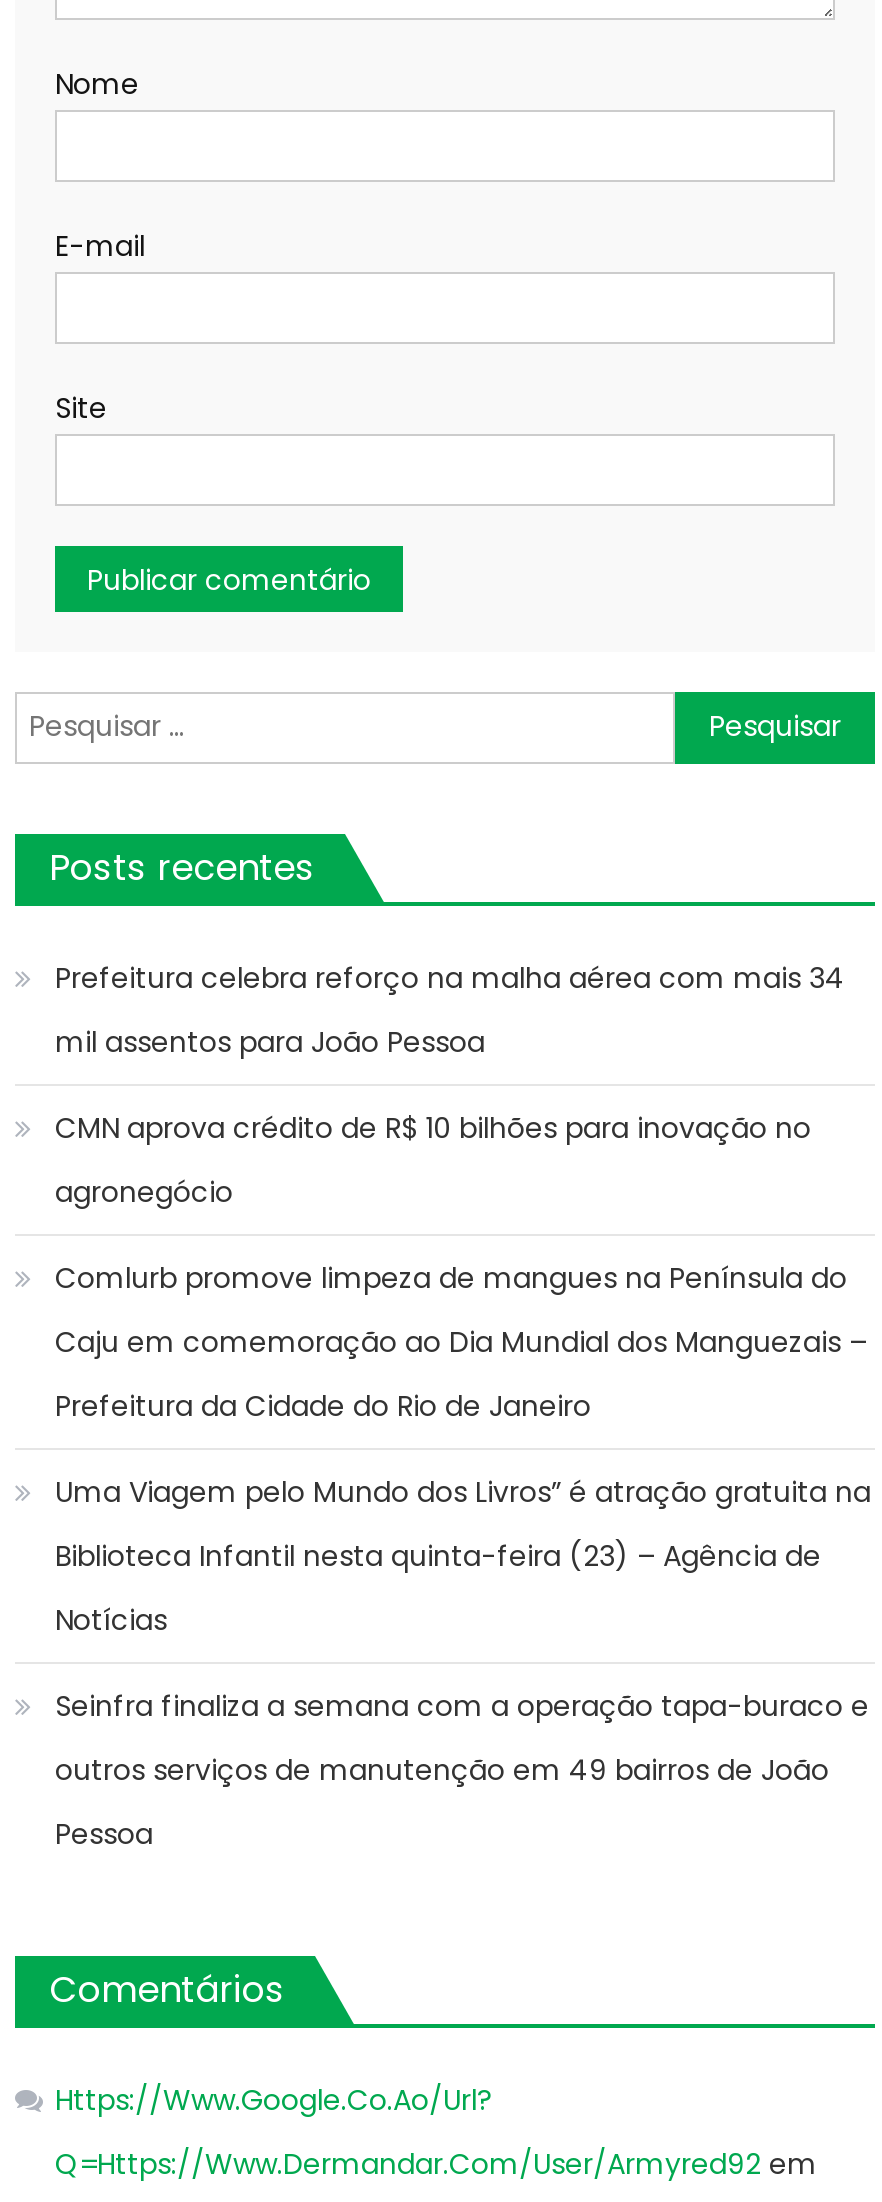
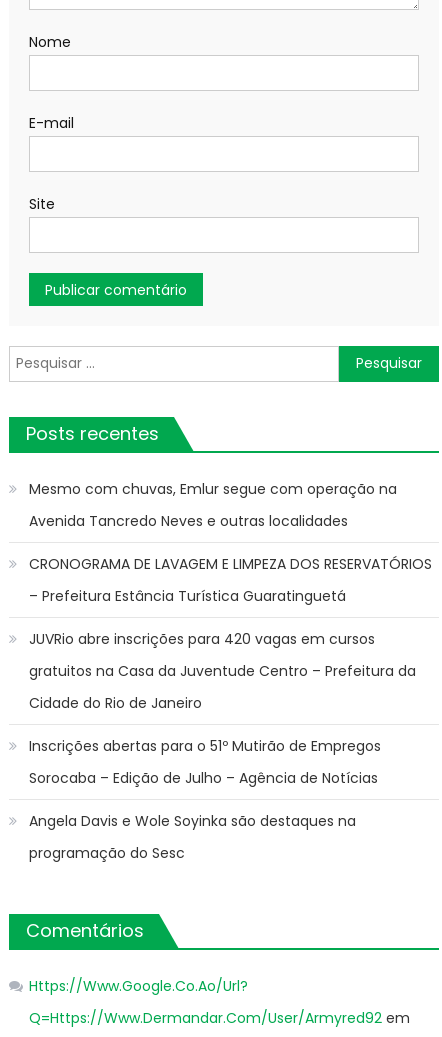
[55,957,871,1853] Prefeitura celebra reforço na malha aérea com mais 34 | mil assentos para João Pessoa | CMN aprova crédito de R$ 10 bilhões para inovação no | agronegócio | Comlurb promove limpeza de mangues na Península do | Caju em comemoração ao Dia Mundial dos Manguezais – | Prefeitura da Cidade do Rio de Janeiro | Uma Viagem pelo Mundo dos Livros” é atração gratuita na | Biblioteca Infantil nesta quinta-feira (23) – Agência de | Notícias | Seinfra finaliza a semana com a operação tapa-buraco e | outros serviços de manutenção em 49 bairros de João | Pessoa -> [29,479,432,863] Mesmo com chuvas, Emlur segue com operação na | Avenida Tancredo Neves e outras localidades | CRONOGRAMA DE LAVAGEM E LIMPEZA DOS RESERVATÓRIOS | – Prefeitura Estância Turística Guaratinguetá | JUVRio abre inscrições para 420 vagas em cursos | gratuitos na Casa da Juventude Centro – Prefeitura da | Cidade do Rio de Janeiro | Inscrições abertas para o 51º Mutirão de Empregos | Sorocaba – Edição de Julho – Agência de Notícias | Angela Davis e Wole Soyinka são destaques na | programação do Sesc

